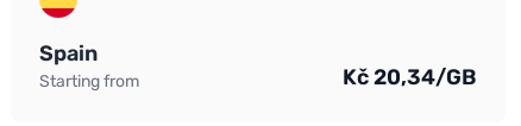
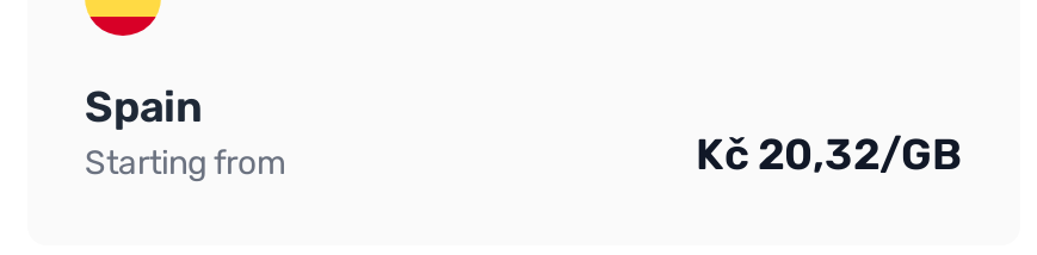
[343,64,477,90] Kč 20,34/GB -> [696,129,963,181] Kč 20,32/GB

